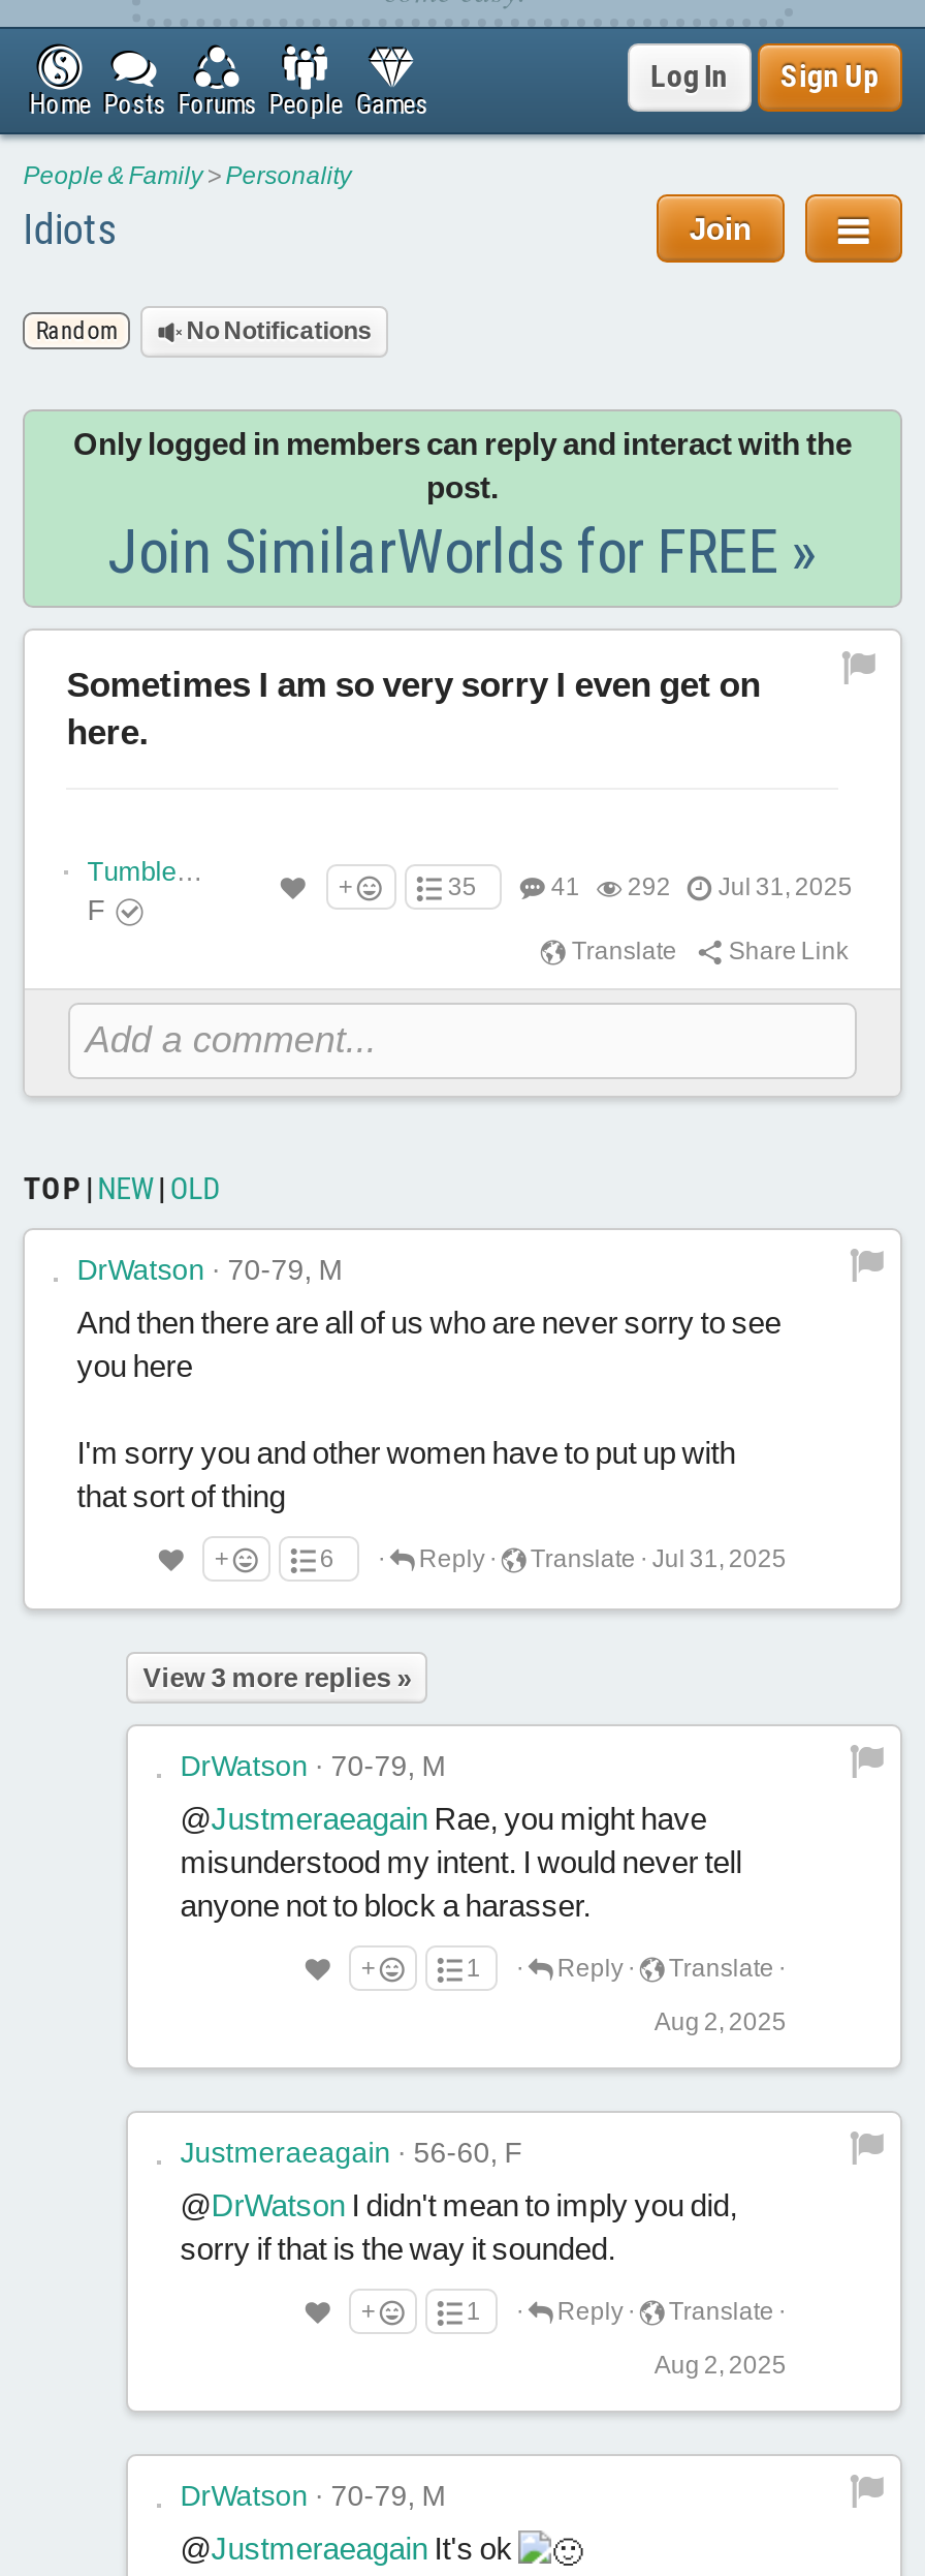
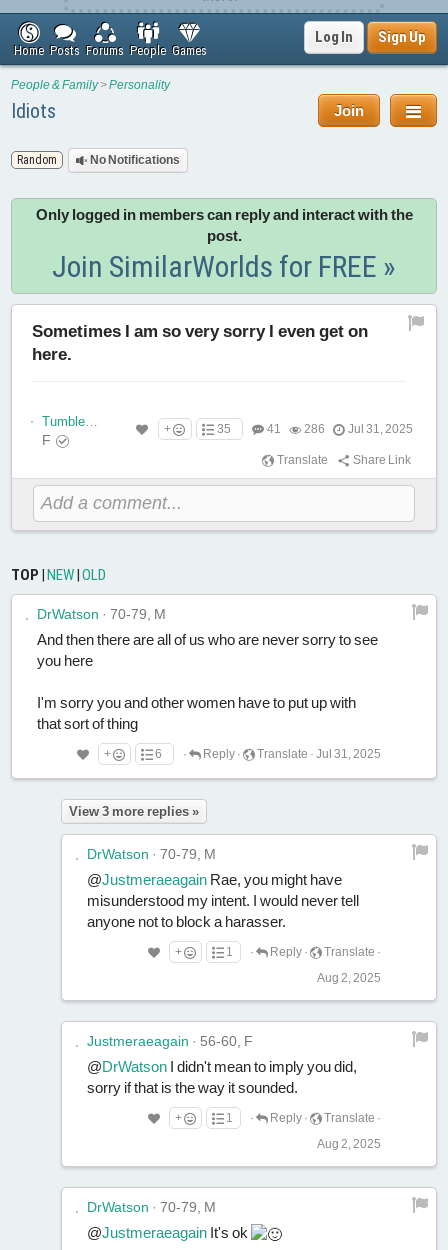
[551,872,852,901] 41 292 Jul 31, 2025 -> [267,422,413,436] 41 286 Jul 31, 2025

